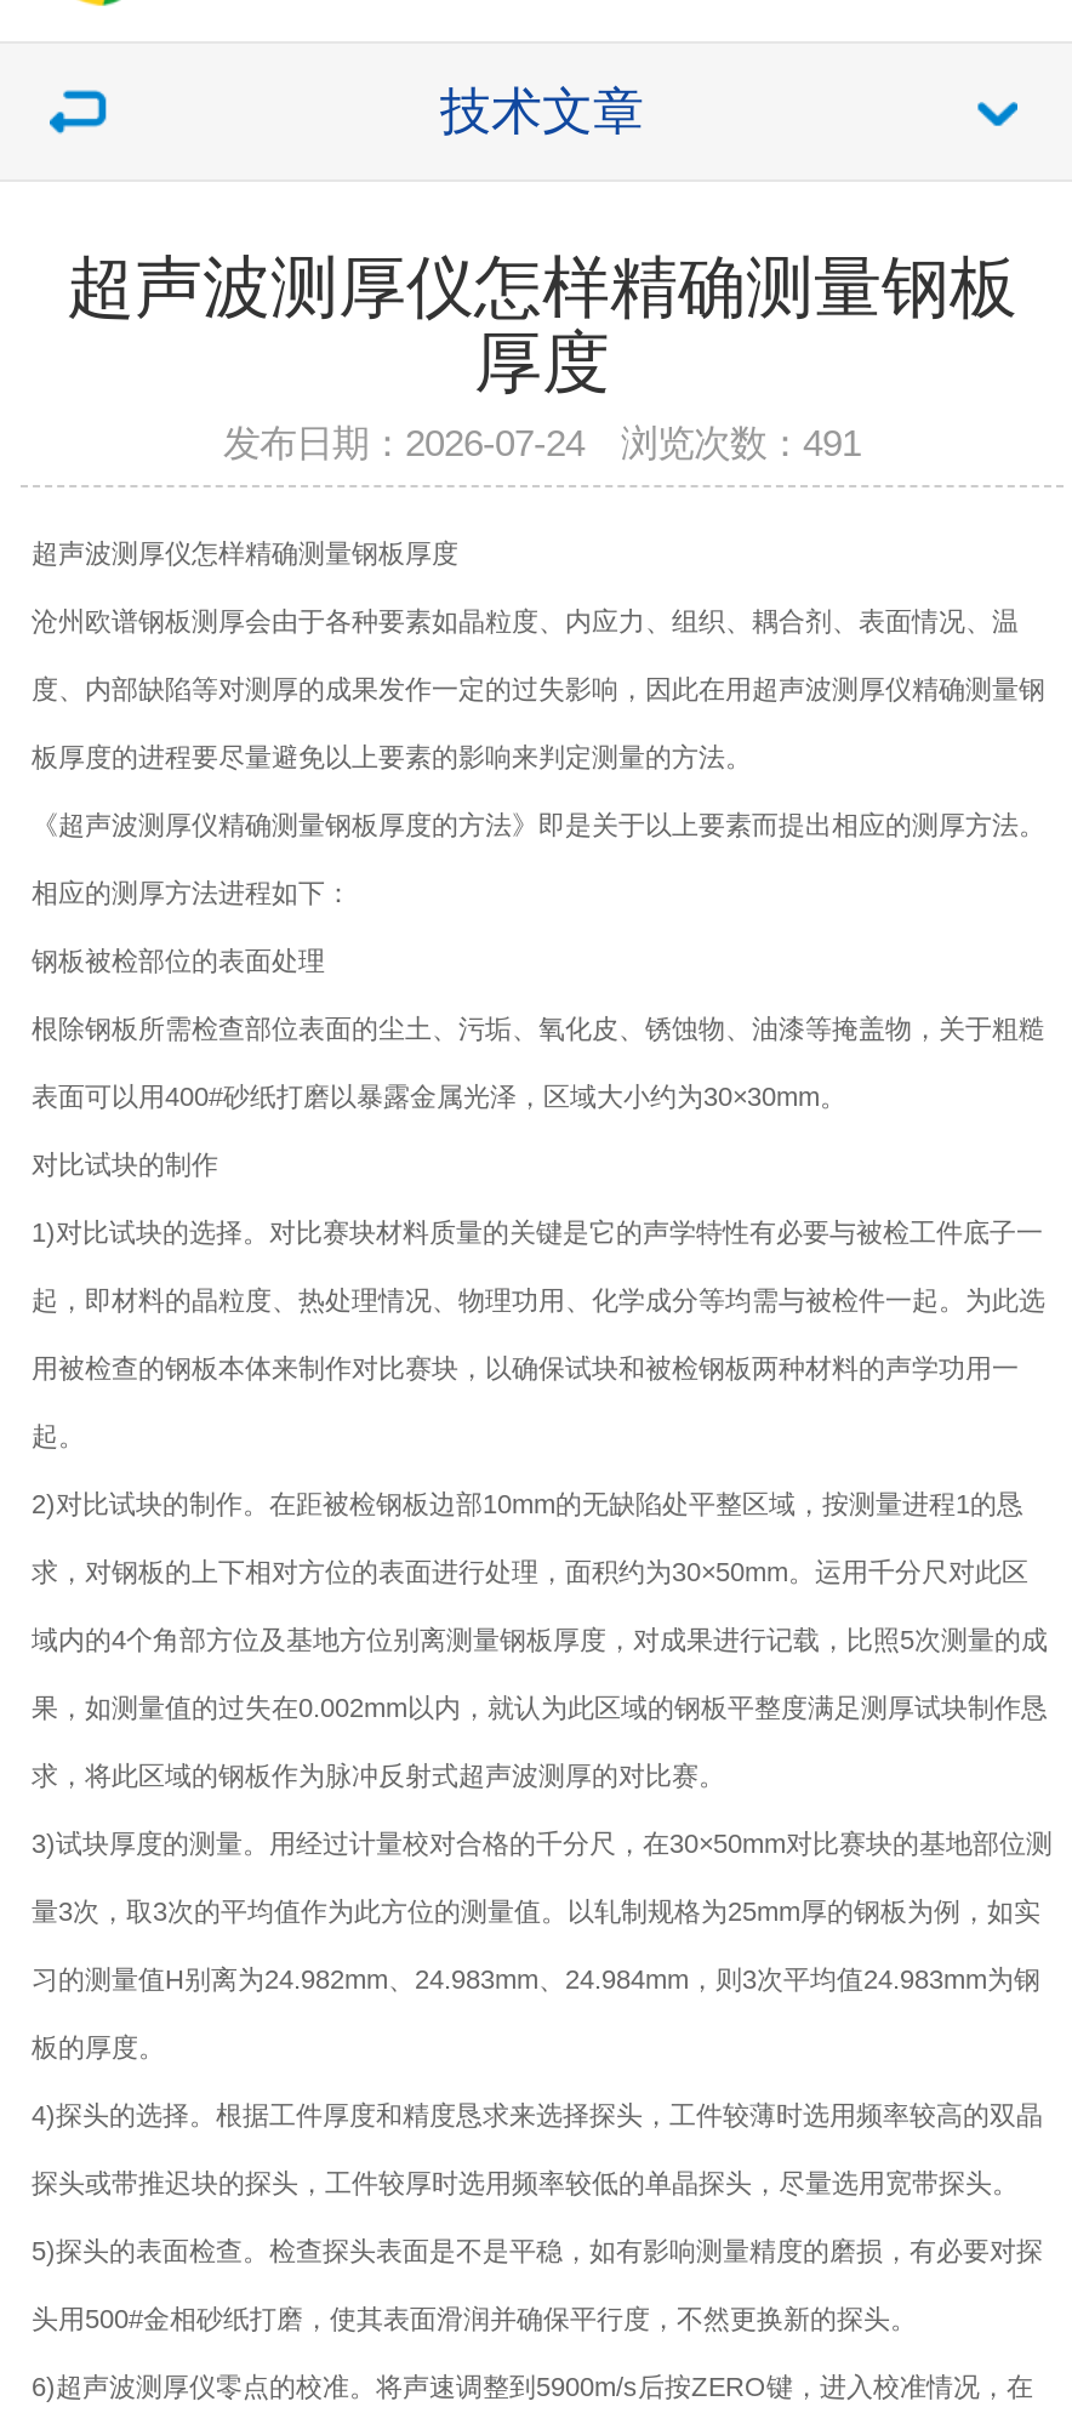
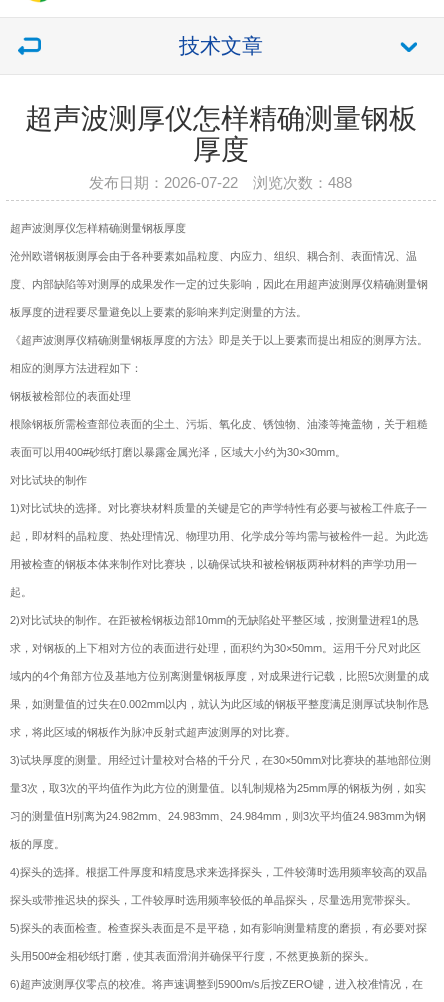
[223,422,861,463] 发布日期：2026-07-24 浏览次数：491 -> [89,174,352,191] 发布日期：2026-07-22 浏览次数：488

